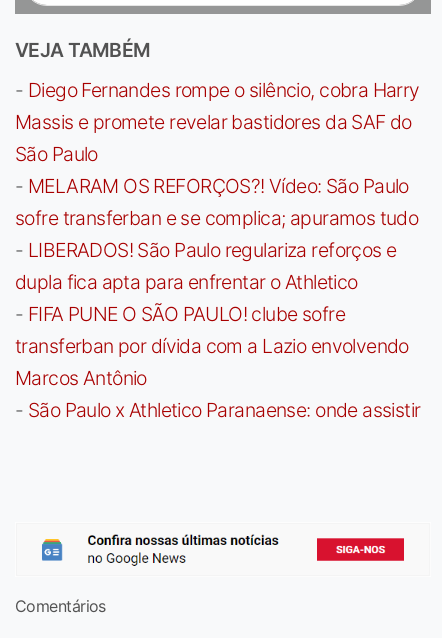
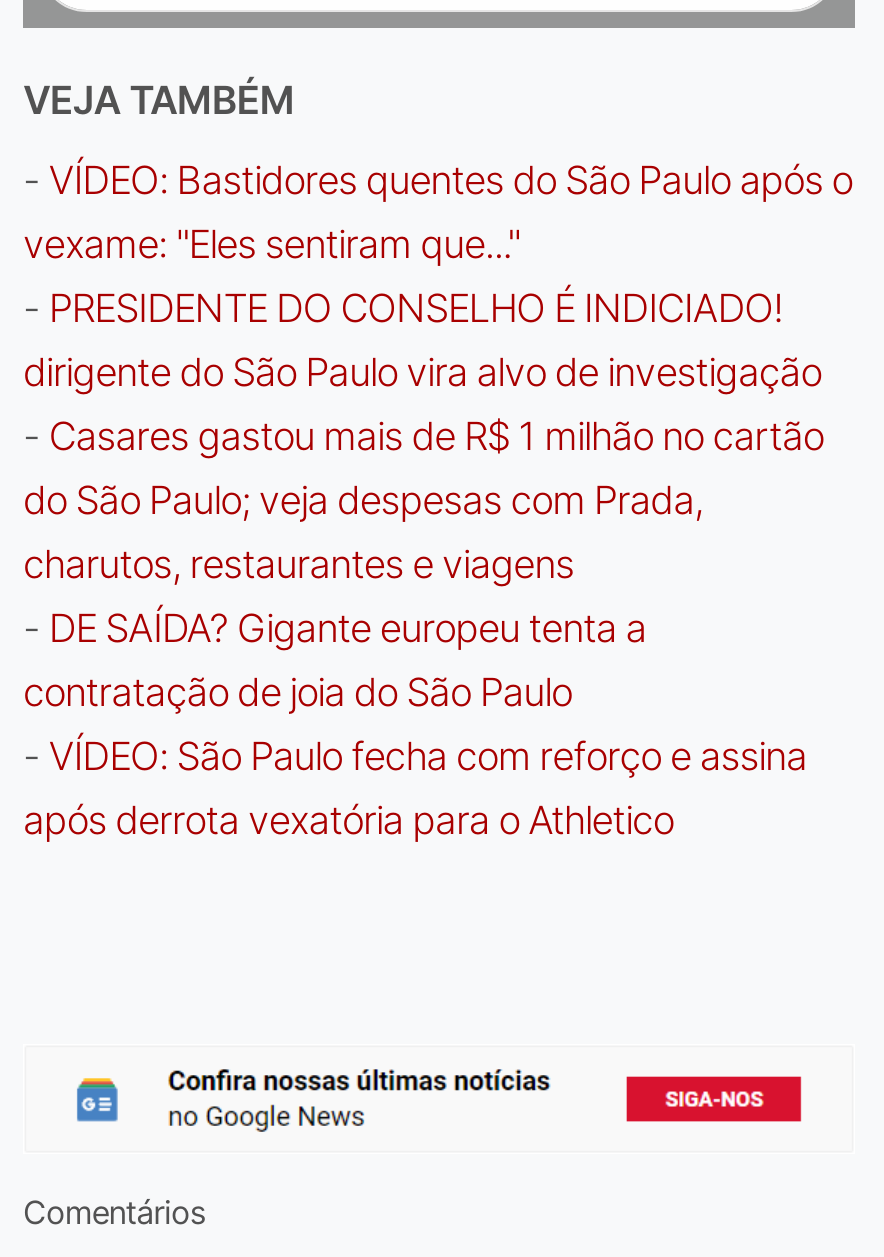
[15,78,420,422] - Diego Fernandes rompe o silêncio, cobra Harry | Massis e promete revelar bastidores da SAF do | São Paulo | - MELARAM OS REFORÇOS?! Vídeo: São Paulo | sofre transferban e se complica; apuramos tudo | - LIBERADOS! São Paulo regulariza reforços e | dupla fica apta para enfrentar o Athletico | - FIFA PUNE O SÃO PAULO! clube sofre | transferban por dívida com a Lazio envolvendo | Marcos Antônio | - São Paulo x Athletico Paranaense: onde assistir -> [23,155,852,843] - VÍDEO: Bastidores quentes do São Paulo após o | vexame: "Eles sentiram que..." | - PRESIDENTE DO CONSELHO É INDICIADO! | dirigente do São Paulo vira alvo de investigação | - Casares gastou mais de R$ 1 milhão no cartão | do São Paulo; veja despesas com Prada, | charutos, restaurantes e viagens | - DE SAÍDA? Gigante europeu tenta a | contratação de joia do São Paulo | - VÍDEO: São Paulo fecha com reforço e assina | após derrota vexatória para o Athletico

